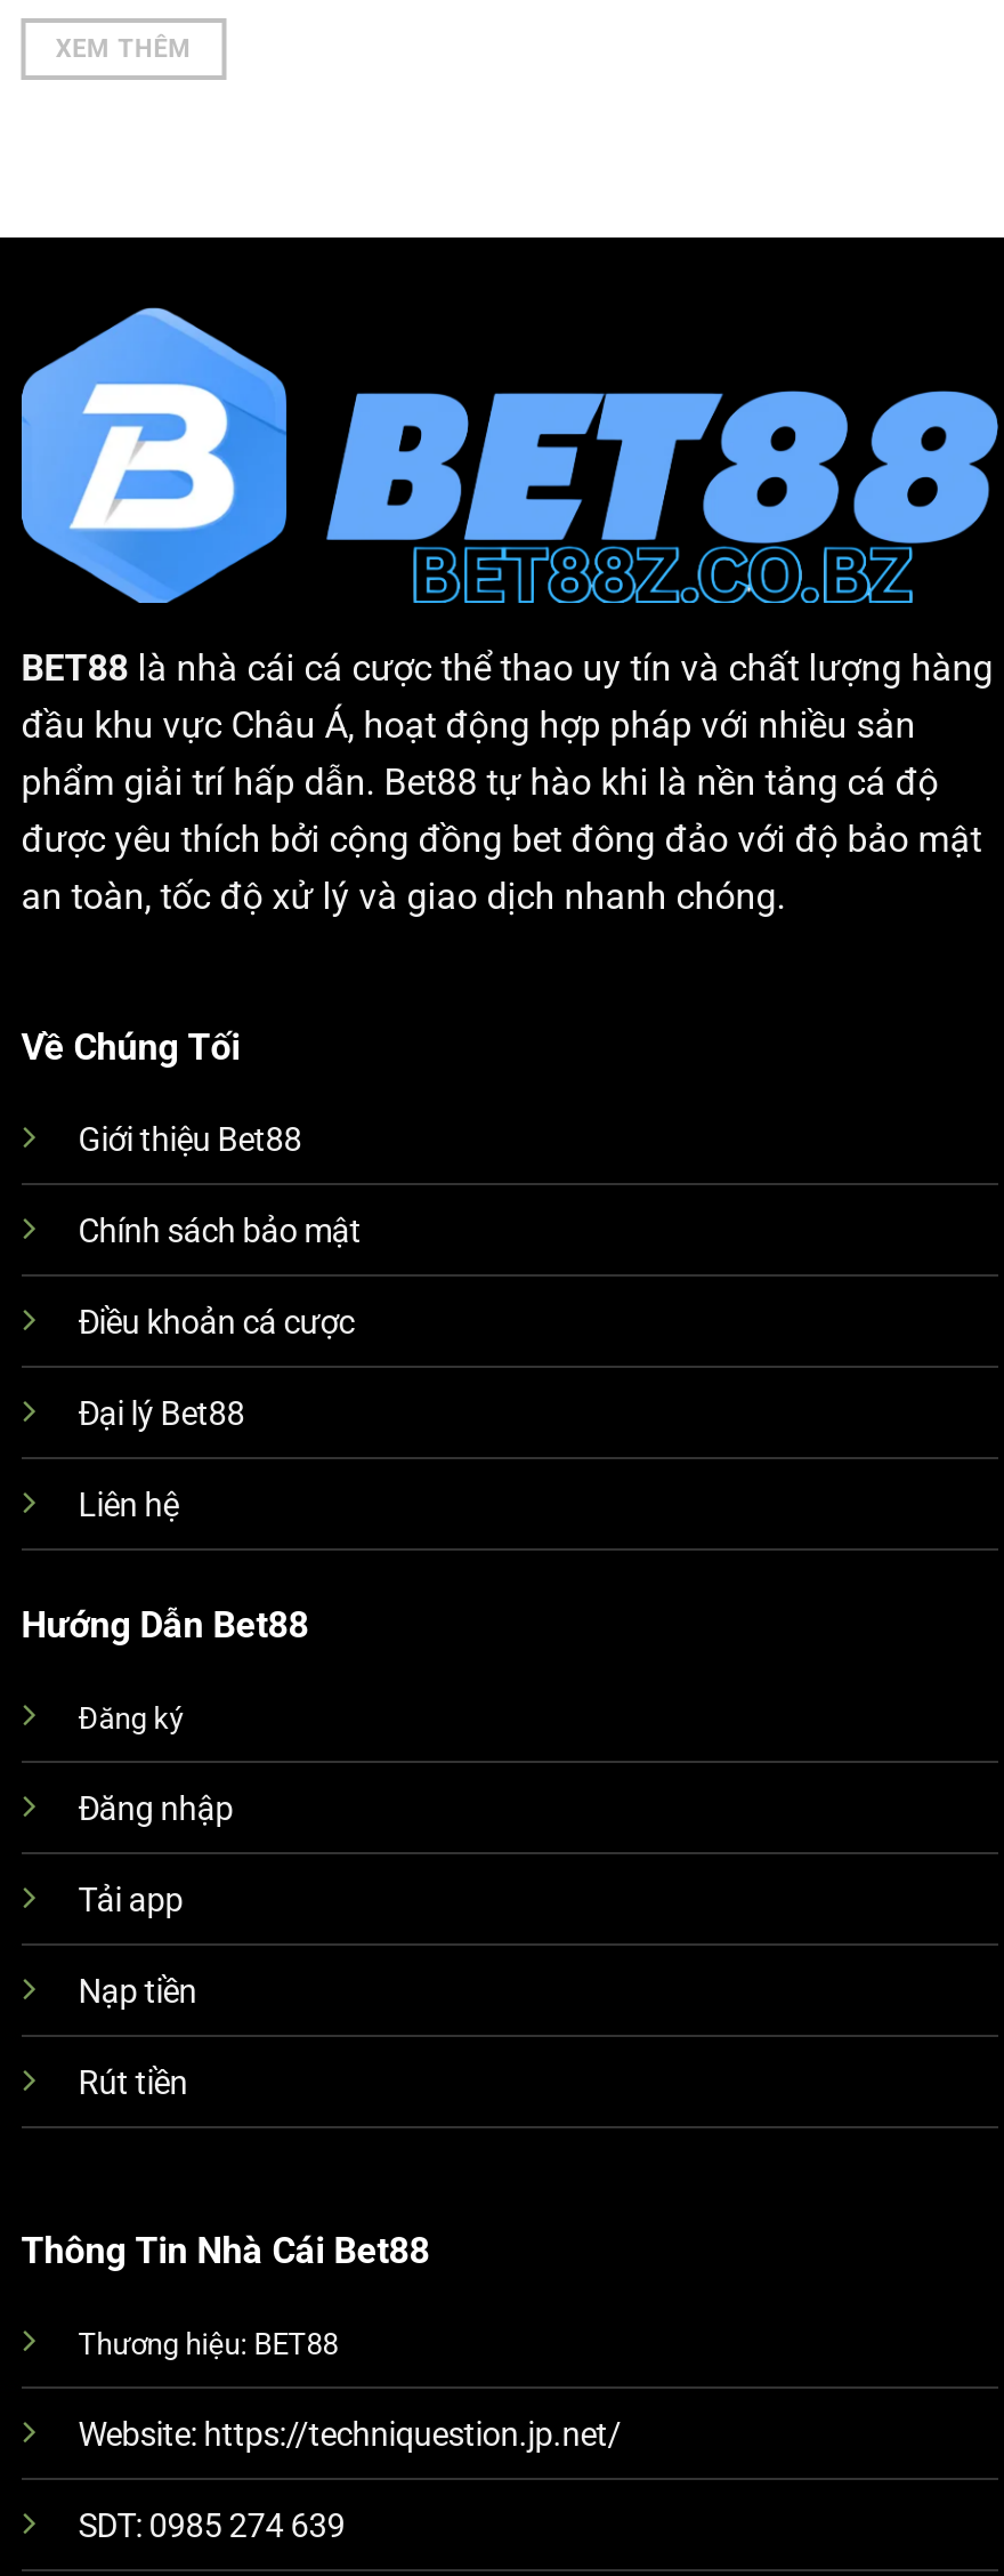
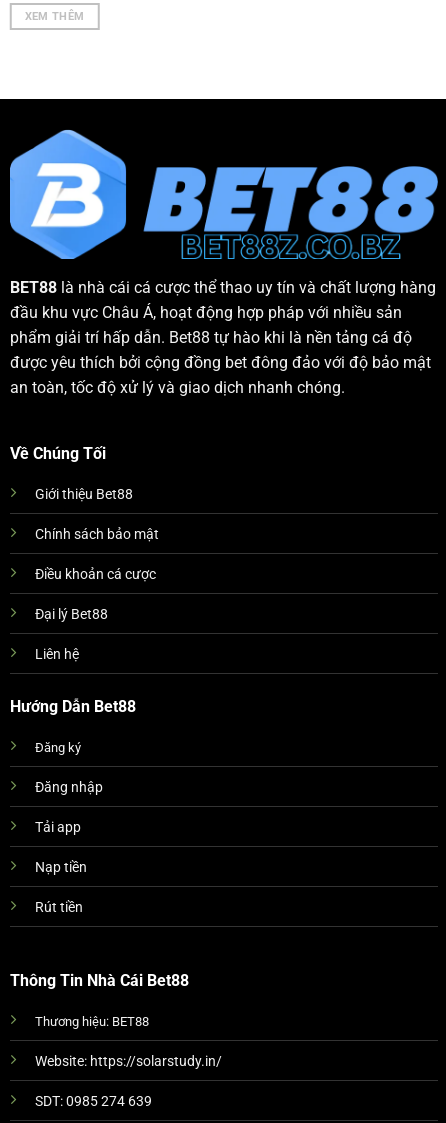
[78,2416,621,2455] Website: https://techniquestion.jp.net/ -> [35,1053,222,1070] Website: https://solarstudy.in/

